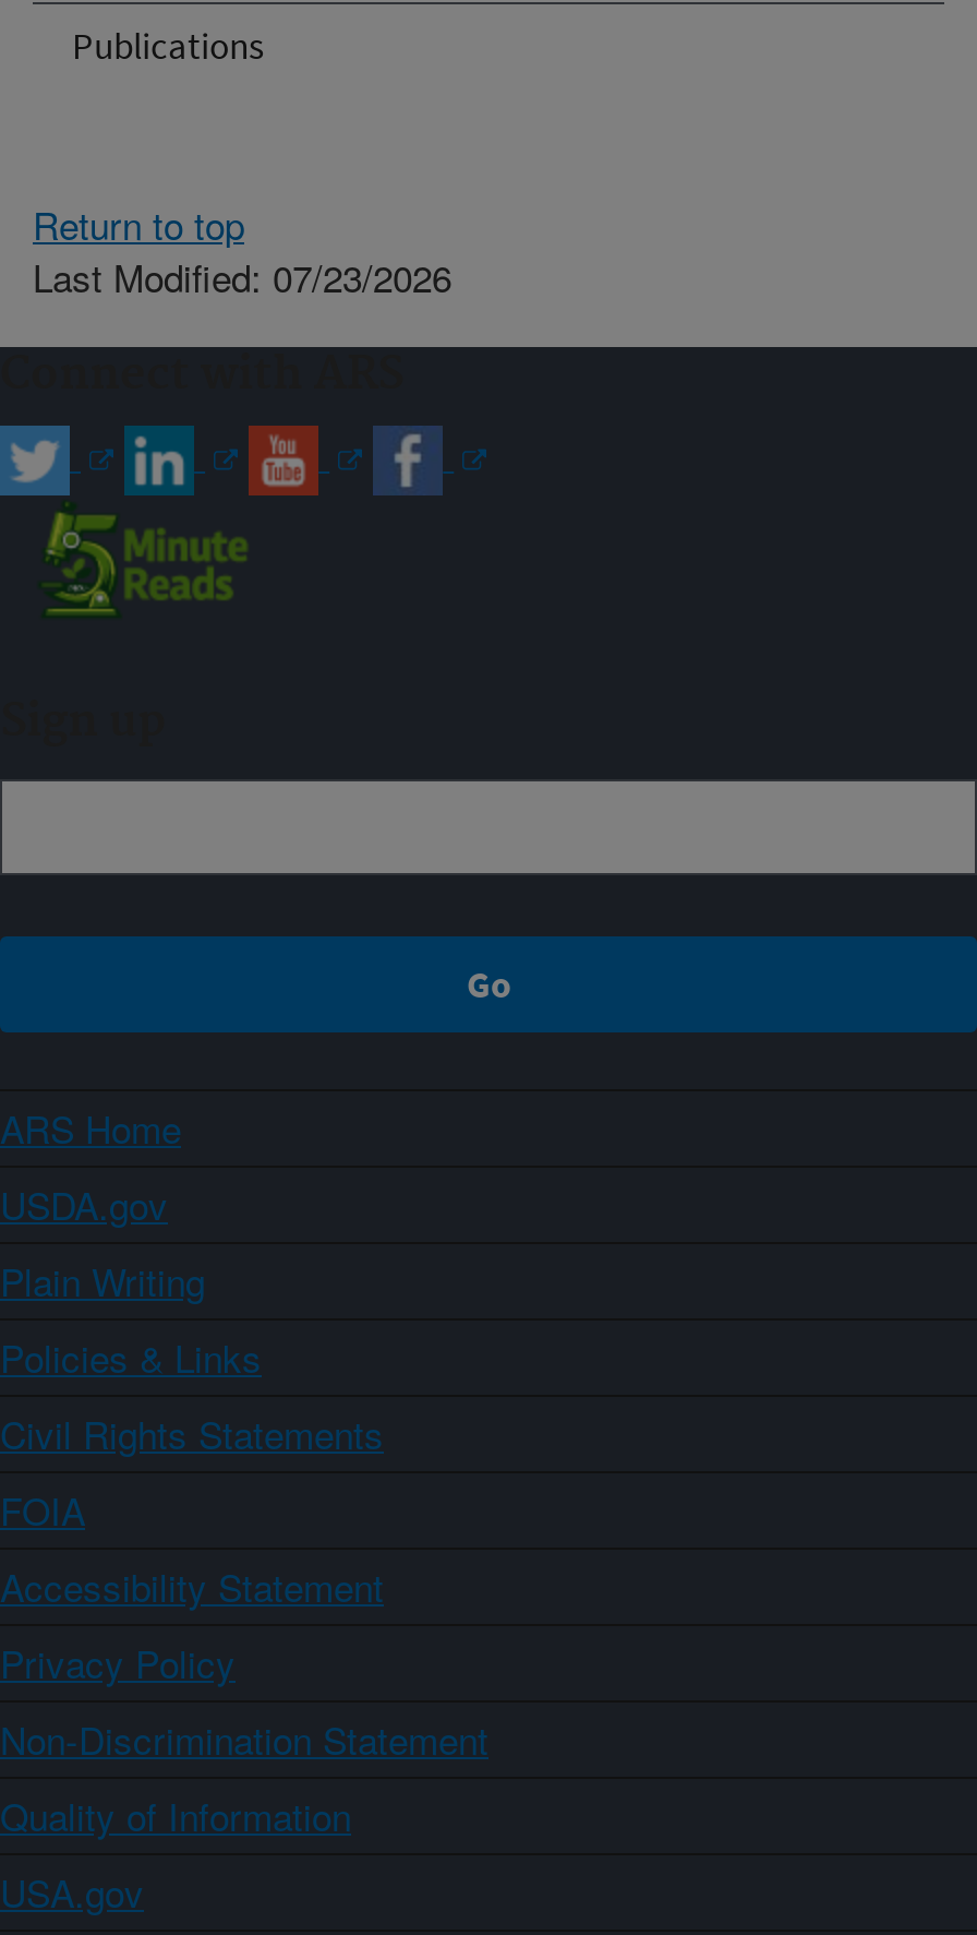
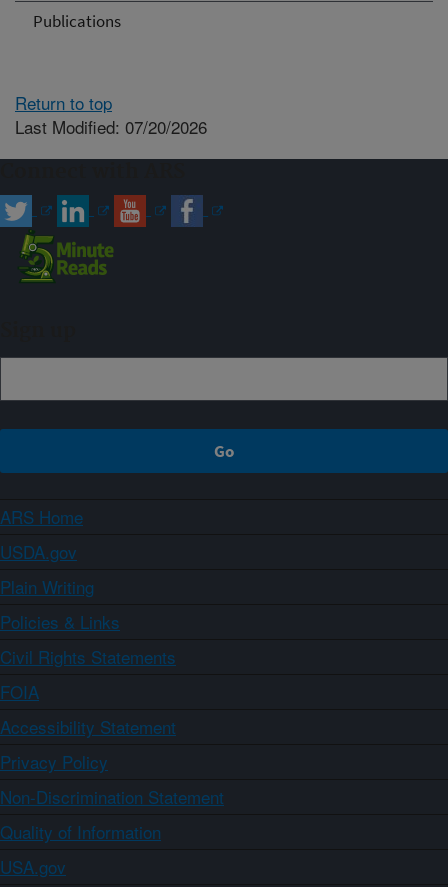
[33,248,451,302] Last Modified: 07/23/2026 -> [15,113,207,138] Last Modified: 07/20/2026

